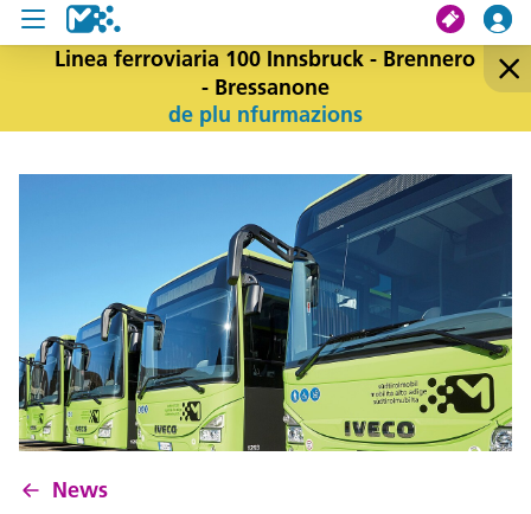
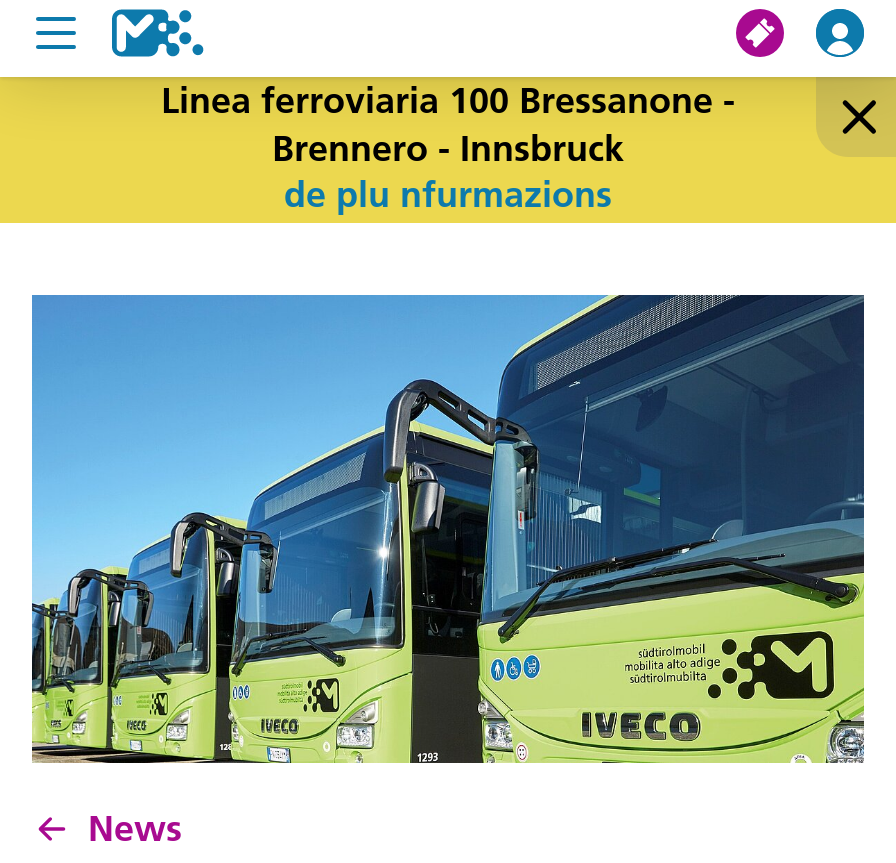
[55,45,476,101] Linea ferroviaria 100 Innsbruck - Brennero | - Bressanone -> [161,77,735,171] Linea ferroviaria 100 Bressanone - | Brennero - Innsbruck

